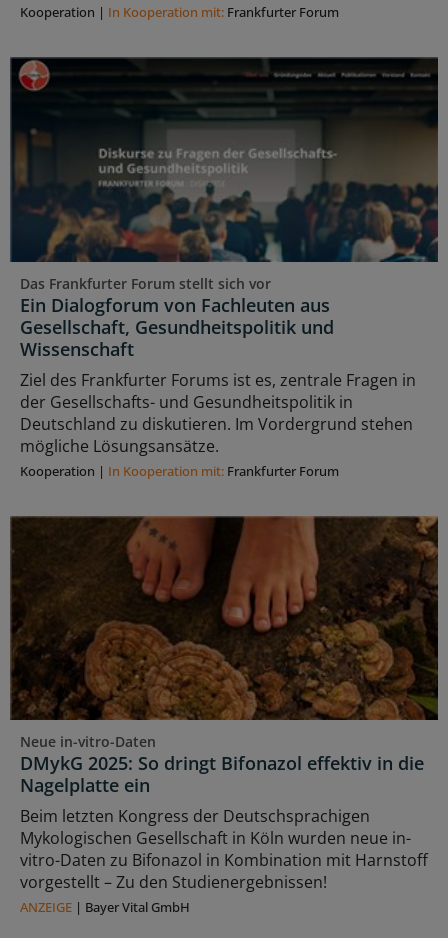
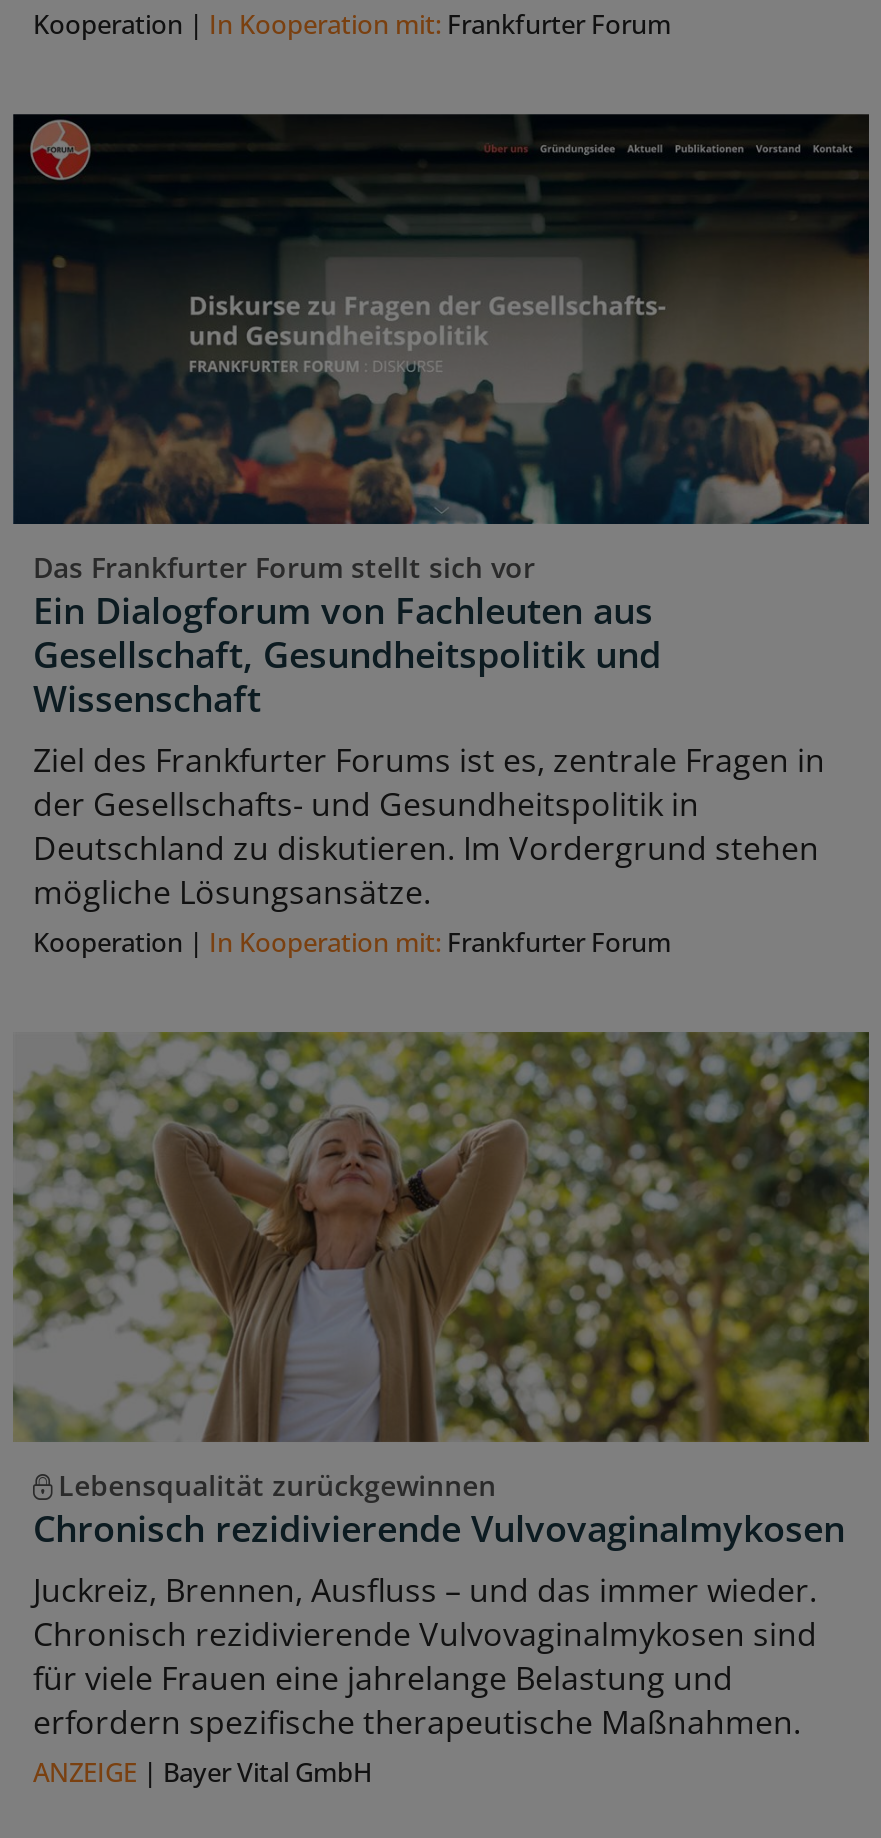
[9,515,439,893] [image] | Neue in-vitro-Daten | DMykG 2025: So dringt Bifonazol effektiv in die | Nagelplatte ein | Beim letzten Kongress der Deutschsprachigen | Mykologischen Gesellschaft in Köln wurden neue in- | vitro-Daten zu Bifonazol in Kombination mit Harnstoff | vorgestellt – Zu den Studienergebnissen! -> [13,1030,871,1744] [image] | Lebensqualität zurückgewinnen | Chronisch rezidivierende Vulvovaginalmykosen | Juckreiz, Brennen, Ausfluss – und das immer wieder. | Chronisch rezidivierende Vulvovaginalmykosen sind | für viele Frauen eine jahrelange Belastung und | erfordern spezifische therapeutische Maßnahmen.

